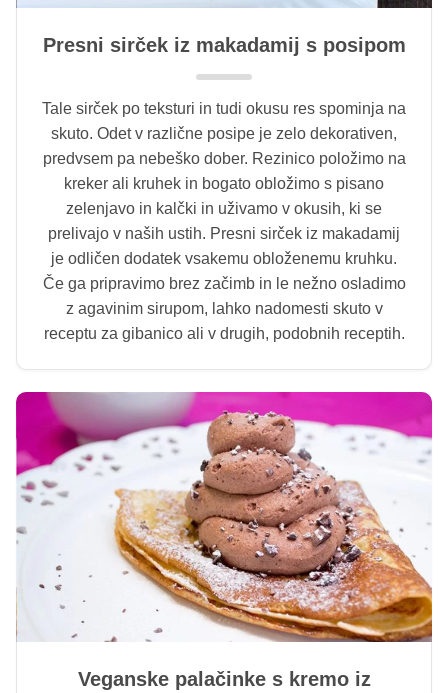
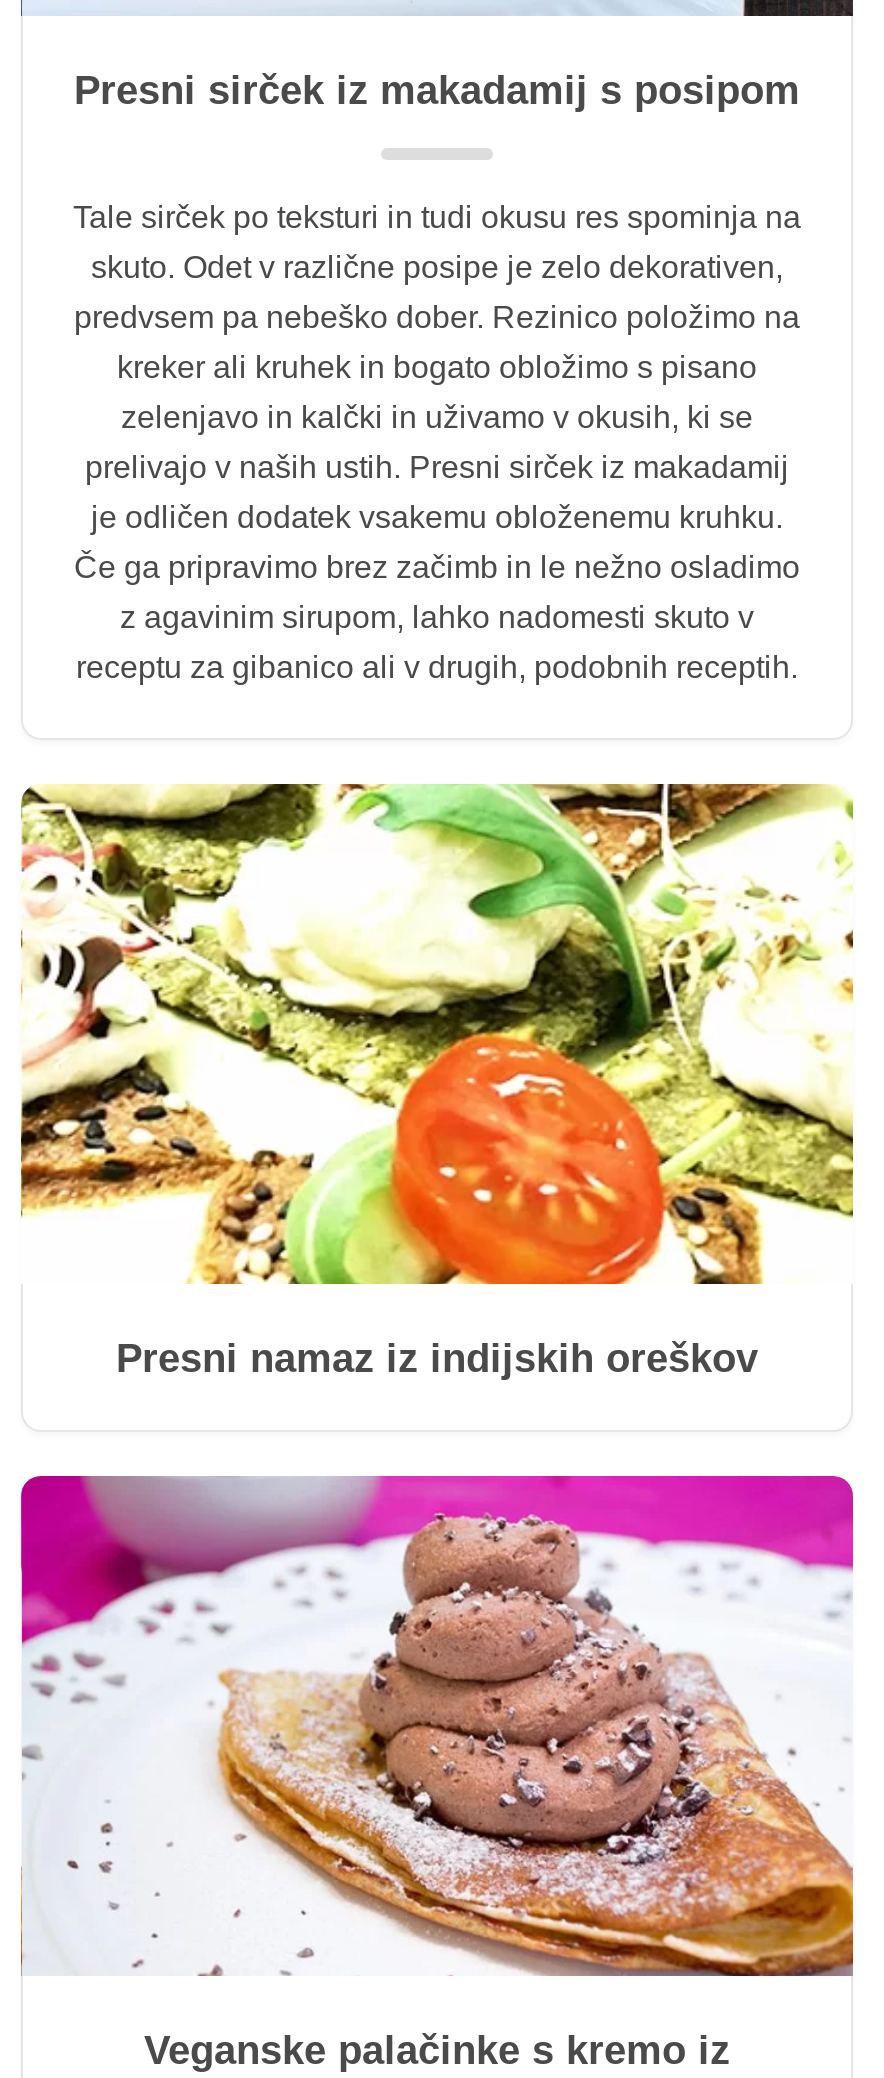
none -> [19,782,855,1379] [image] | Presni namaz iz indijskih oreškov

